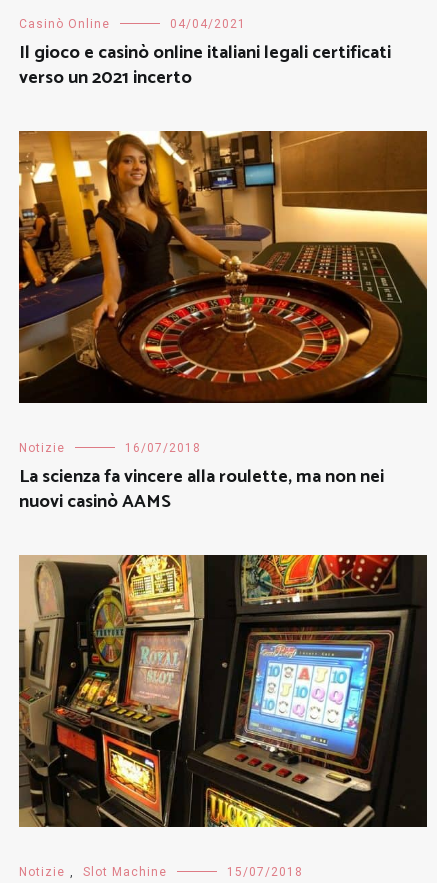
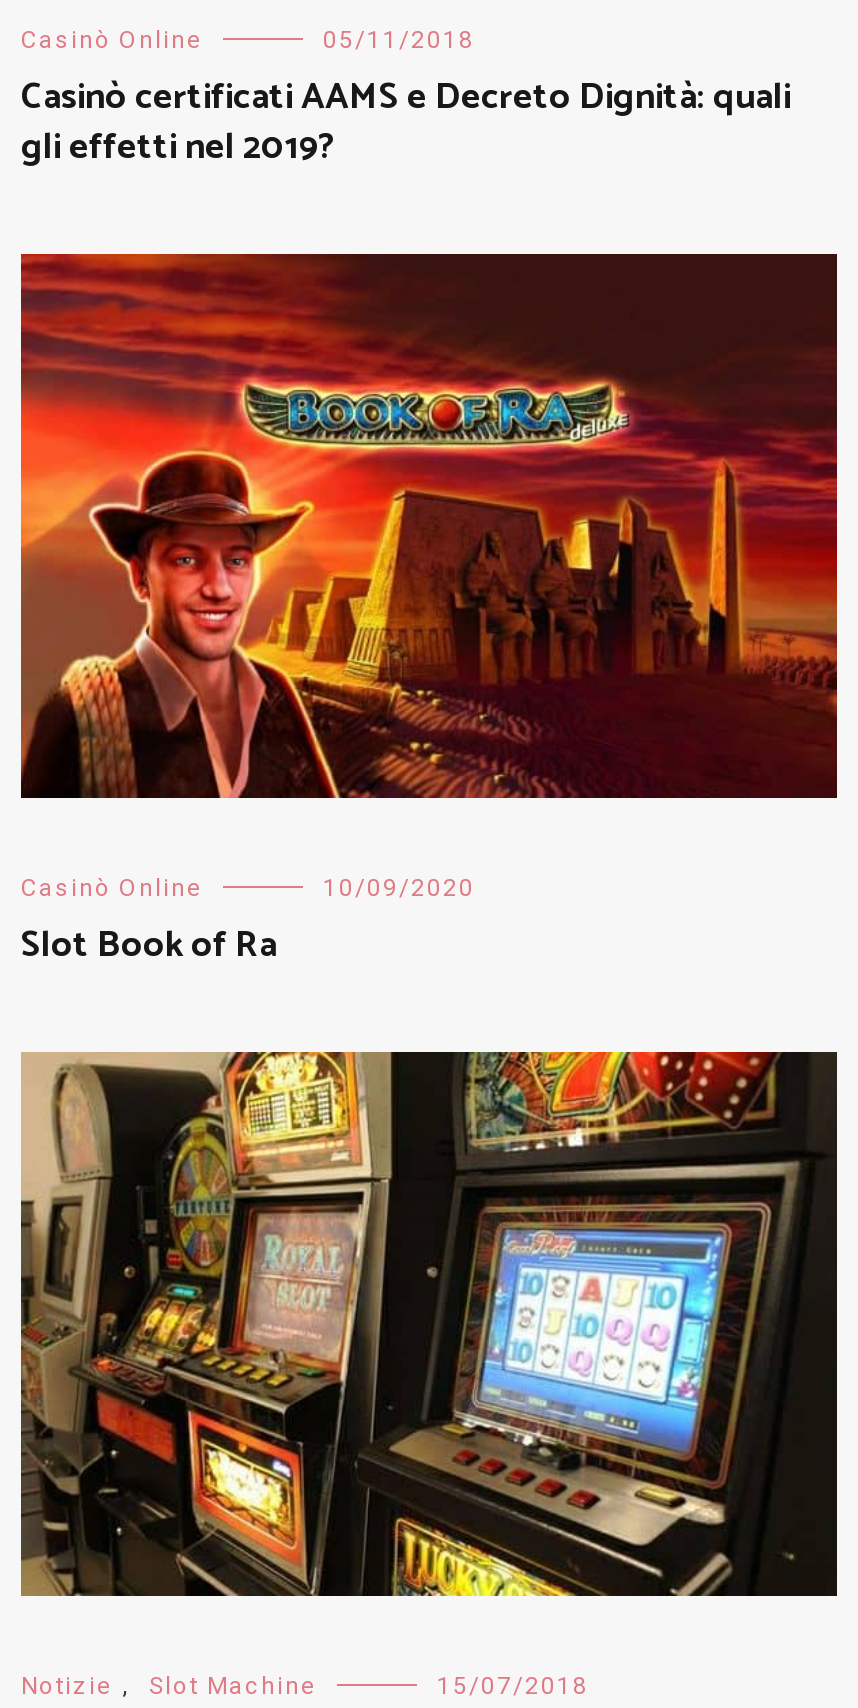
[19,17,391,93] 04/04/2021 | Il gioco e casinò online italiani legali certificati | verso un 2021 incerto -> [21,26,791,178] 05/11/2018 | Casinò certificati AAMS e Decreto Dignità: quali | gli effetti nel 2019?
[18,130,428,517] [image] | Notizie | 16/07/2018 | La scienza fa vincere alla roulette, ma non nei | nuovi casinò AAMS -> [19,252,839,976] [image] | Casinò Online | 10/09/2020 | Slot Book of Ra

